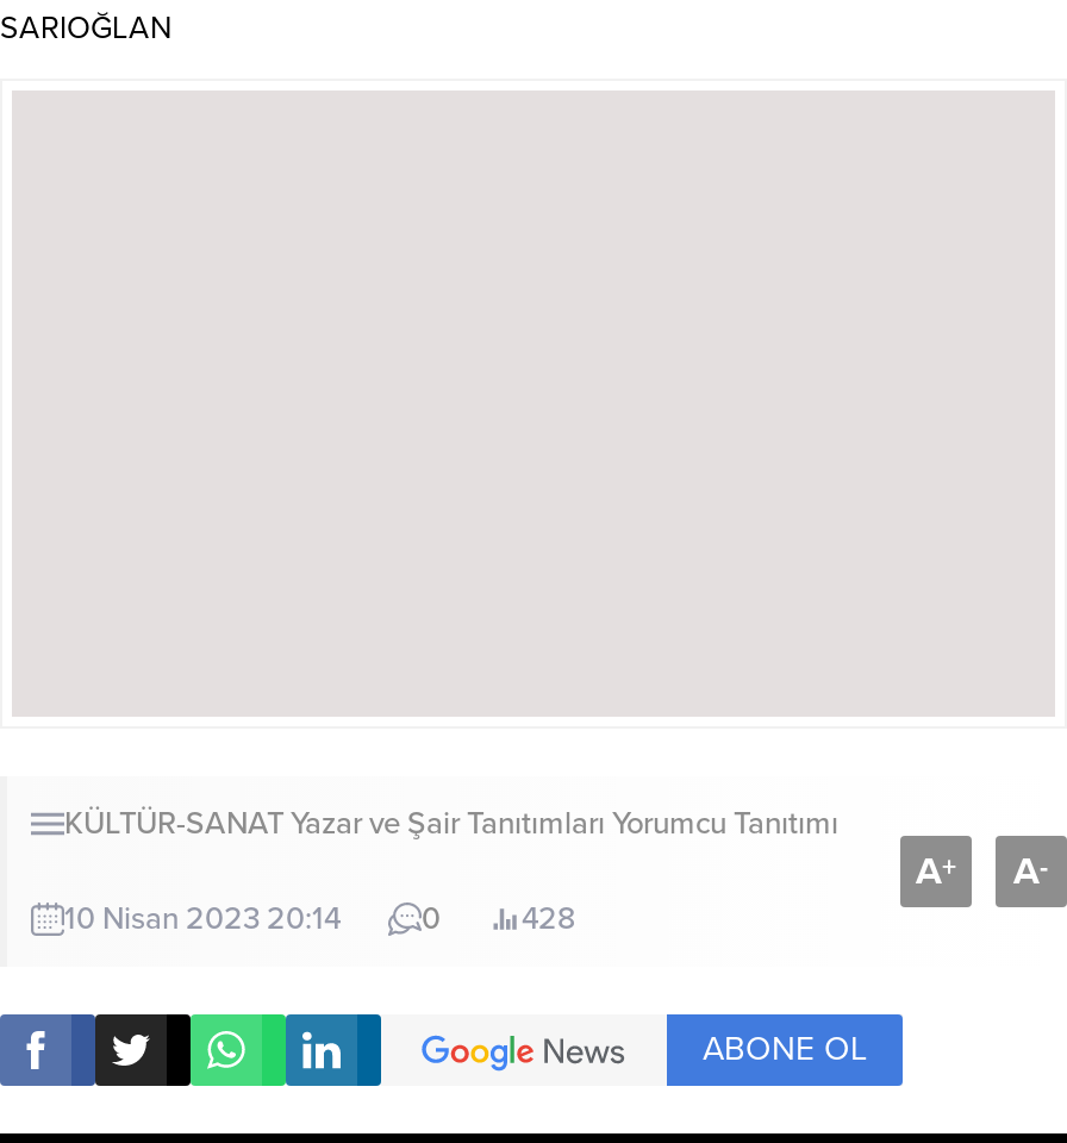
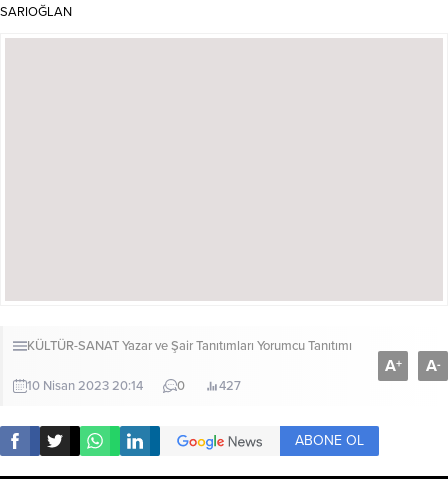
[522,900,576,938] 428 -> [219,378,241,394] 427

